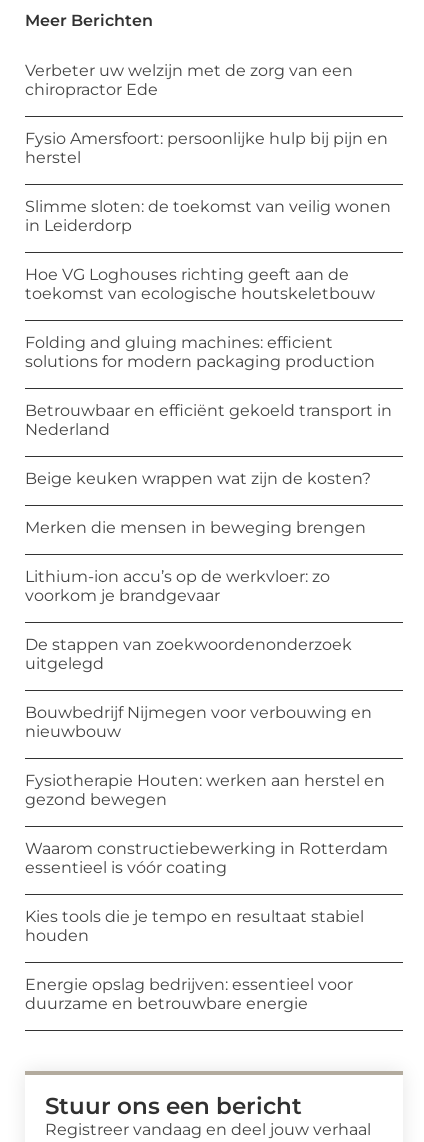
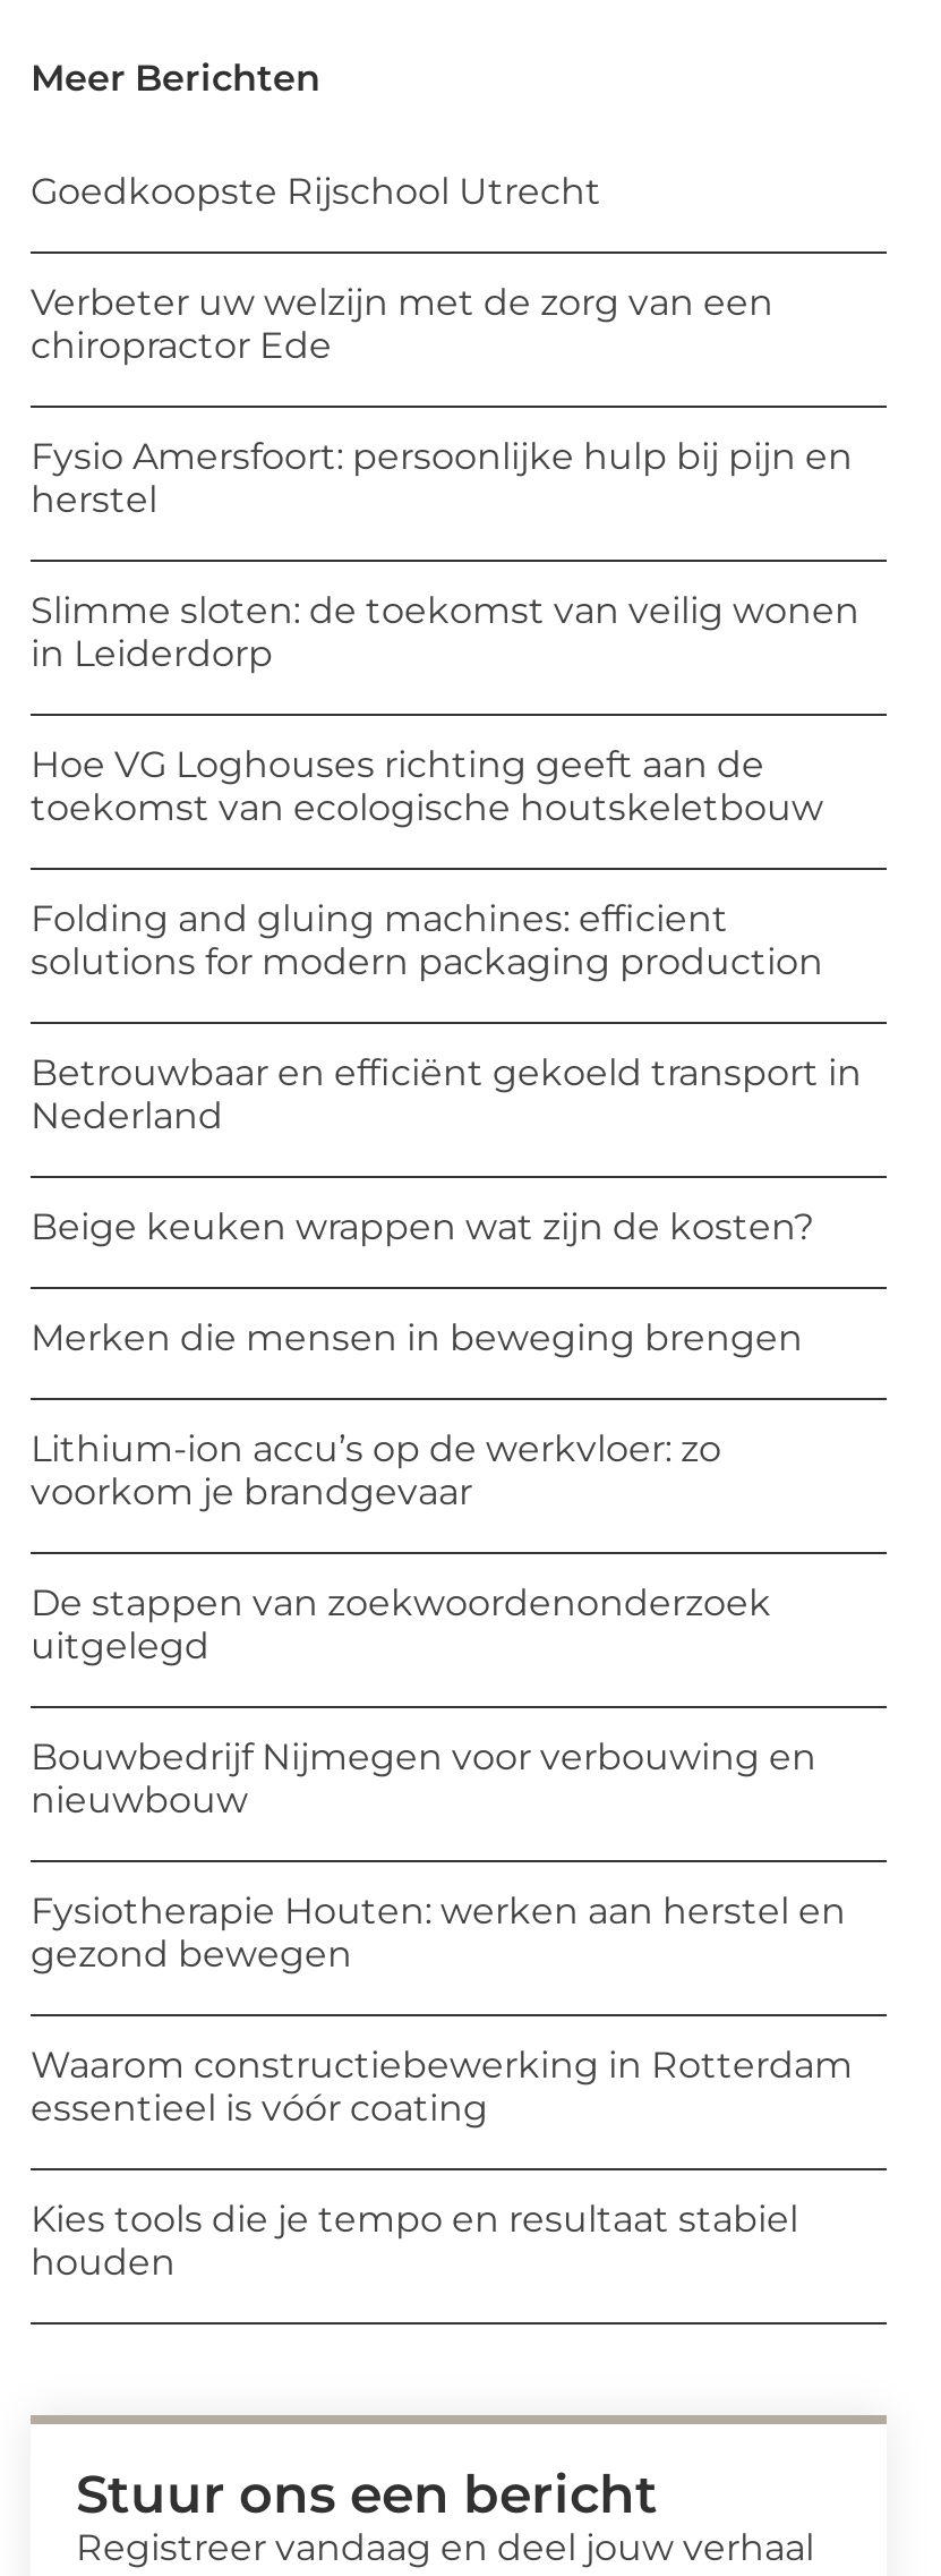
none -> [31,171,601,214] Goedkoopste Rijschool Utrecht
moved [25,61,392,945] -> [31,282,862,2285]: Verbeter uw welzijn met de zorg van een | chiropractor Ede | Fysio Amersfoort: persoonlijke hulp bij pijn en | ... | Kies tools die je tempo en resultaat stabiel | houden
[25,975,353,1013] Energie opslag bedrijven: essentieel voor | duurzame en betrouwbare energie -> none

